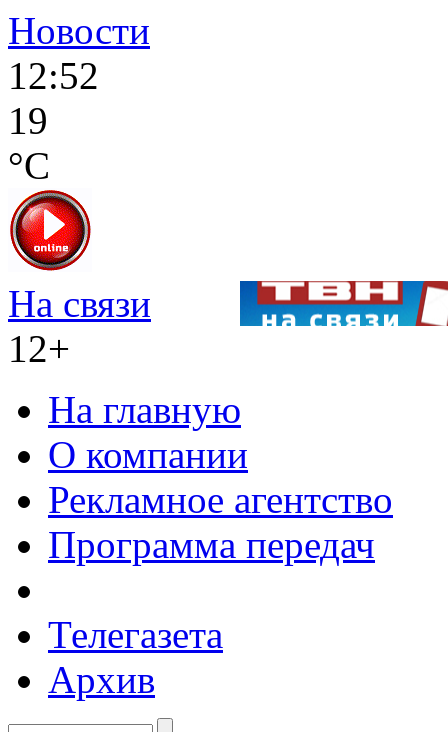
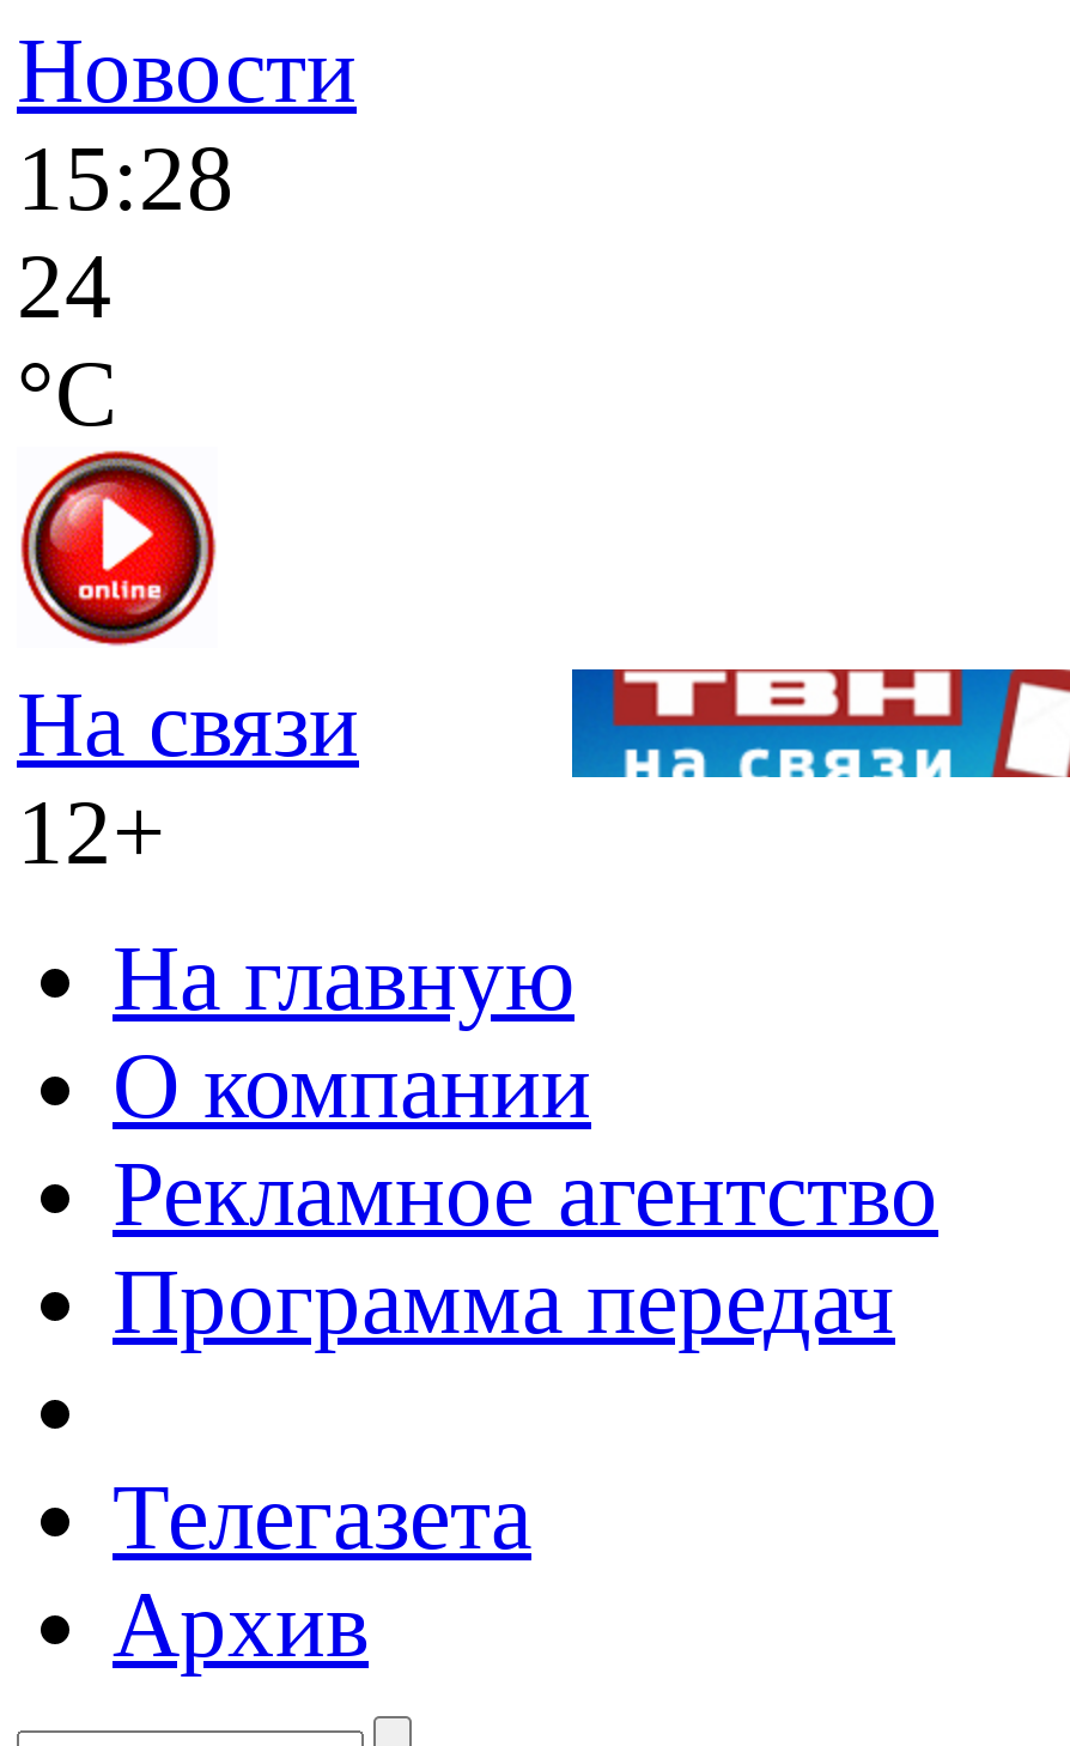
[8,54,99,97] 12:52 -> [17,126,235,229] 15:28
[8,99,48,142] 19 -> [17,234,113,337] 24

